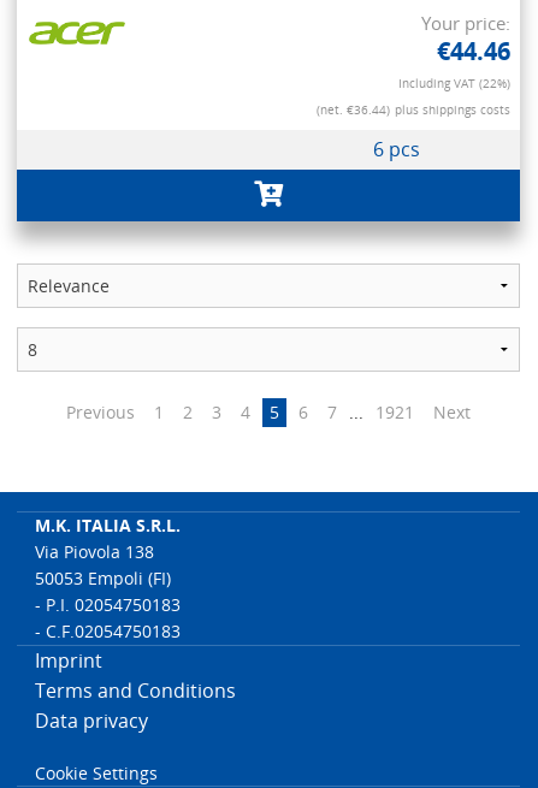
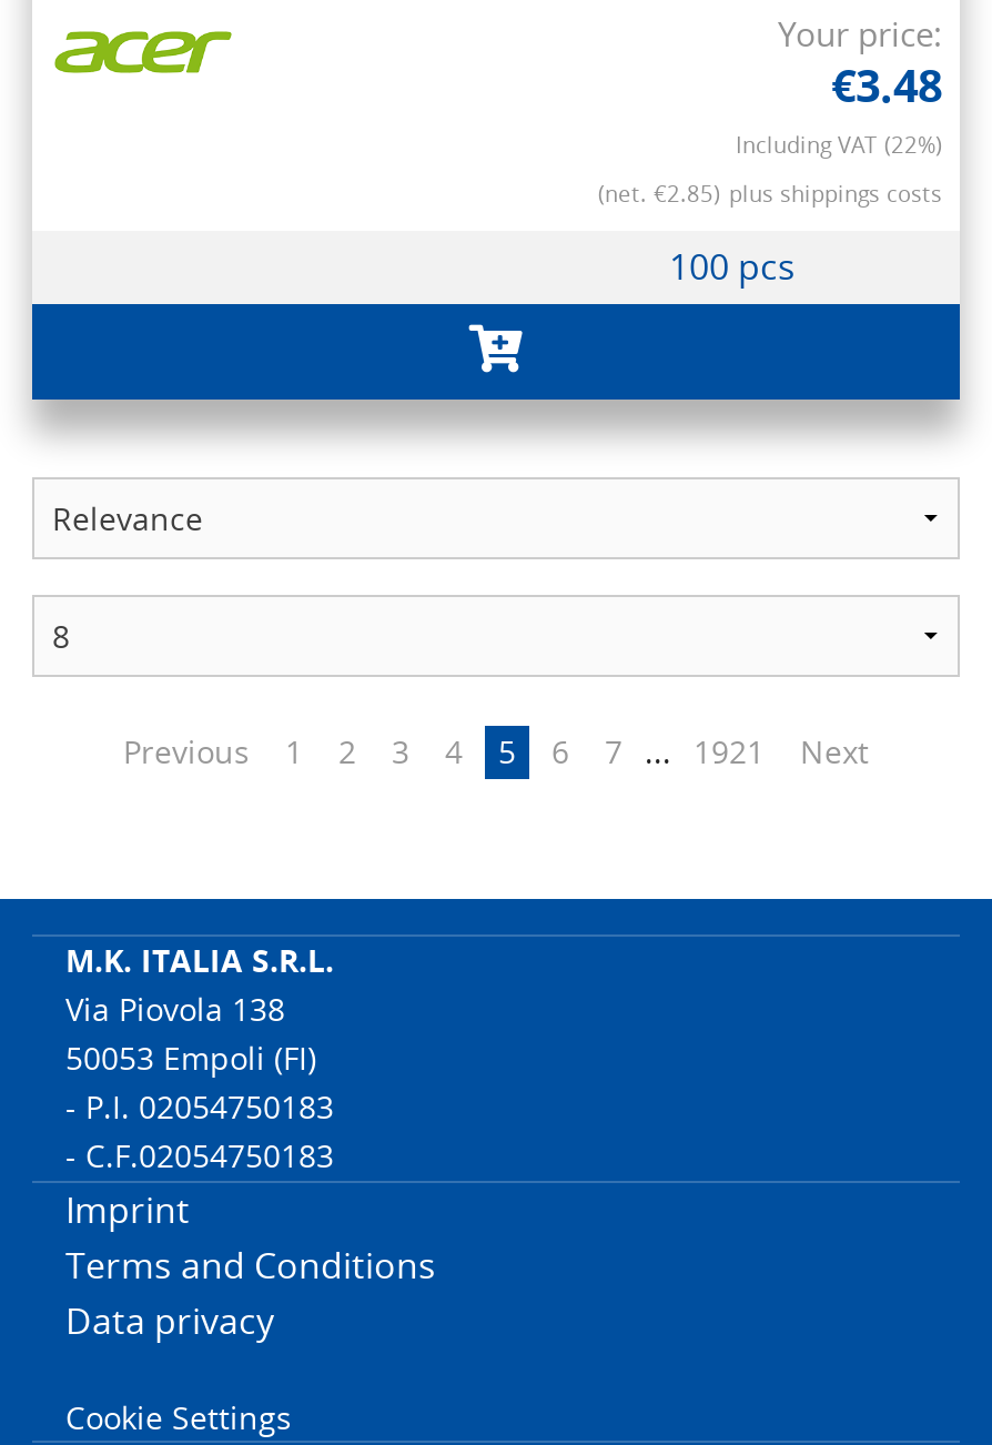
[437,35,510,67] €44.46 -> [831,55,942,115] €3.48
[317,101,510,118] (net. €36.44) plus shippings costs -> [598,178,942,209] (net. €2.85) plus shippings costs
[373,136,420,162] 6 pcs -> [669,242,796,291] 100 pcs

